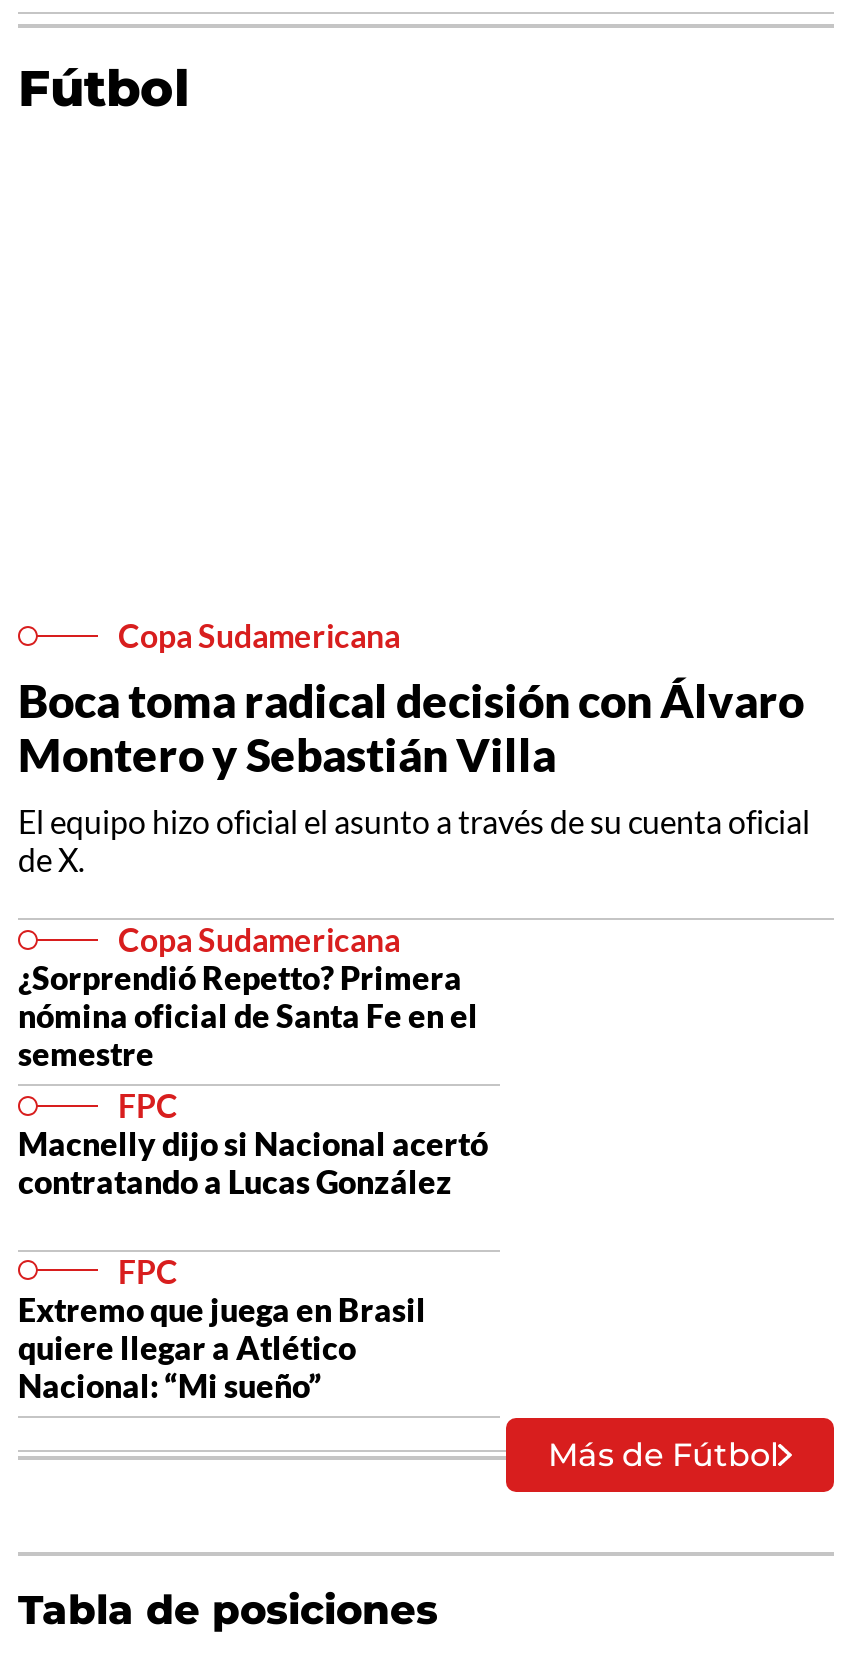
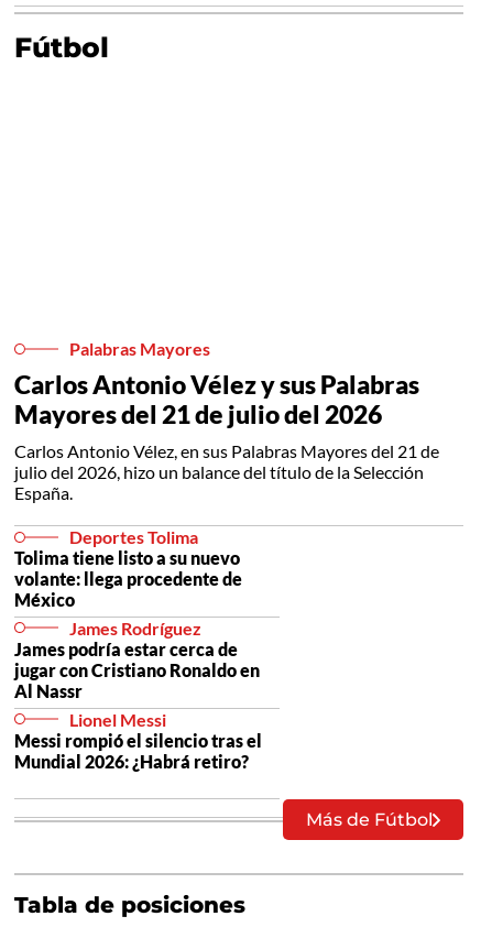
[18,616,810,1403] Copa Sudamericana | Boca toma radical decisión con Álvaro | Montero y Sebastián Villa | El equipo hizo oficial el asunto a través de su cuenta oficial | de X. | Copa Sudamericana | ¿Sorprendió Repetto? Primera | nómina oficial de Santa Fe en el | semestre | FPC | Macnelly dijo si Nacional acertó | contratando a Lucas González | FPC | Extremo que juega en Brasil | quiere llegar a Atlético | Nacional: “Mi sueño” -> [14,338,439,771] Palabras Mayores | Carlos Antonio Vélez y sus Palabras | Mayores del 21 de julio del 2026 | Carlos Antonio Vélez, en sus Palabras Mayores del 21 de | julio del 2026, hizo un balance del título de la Selección | España. | Deportes Tolima | Tolima tiene listo a su nuevo | volante: llega procedente de | México | James Rodríguez | James podría estar cerca de | jugar con Cristiano Ronaldo en | Al Nassr | Lionel Messi | Messi rompió el silencio tras el | Mundial 2026: ¿Habrá retiro?

